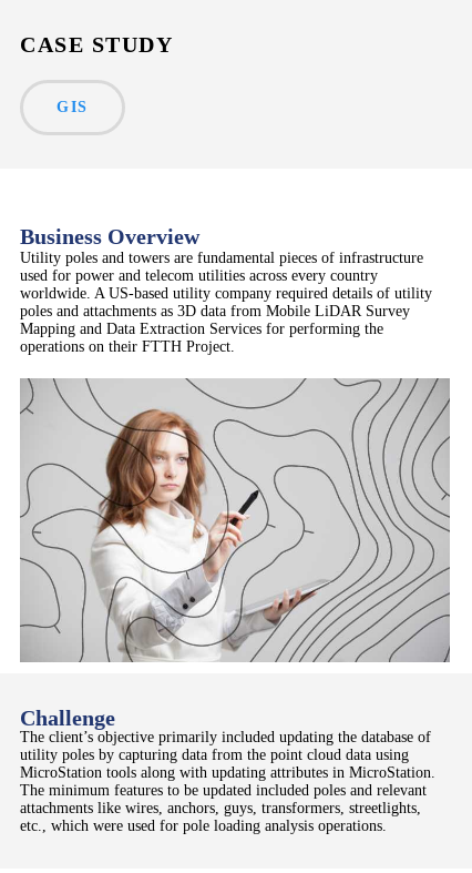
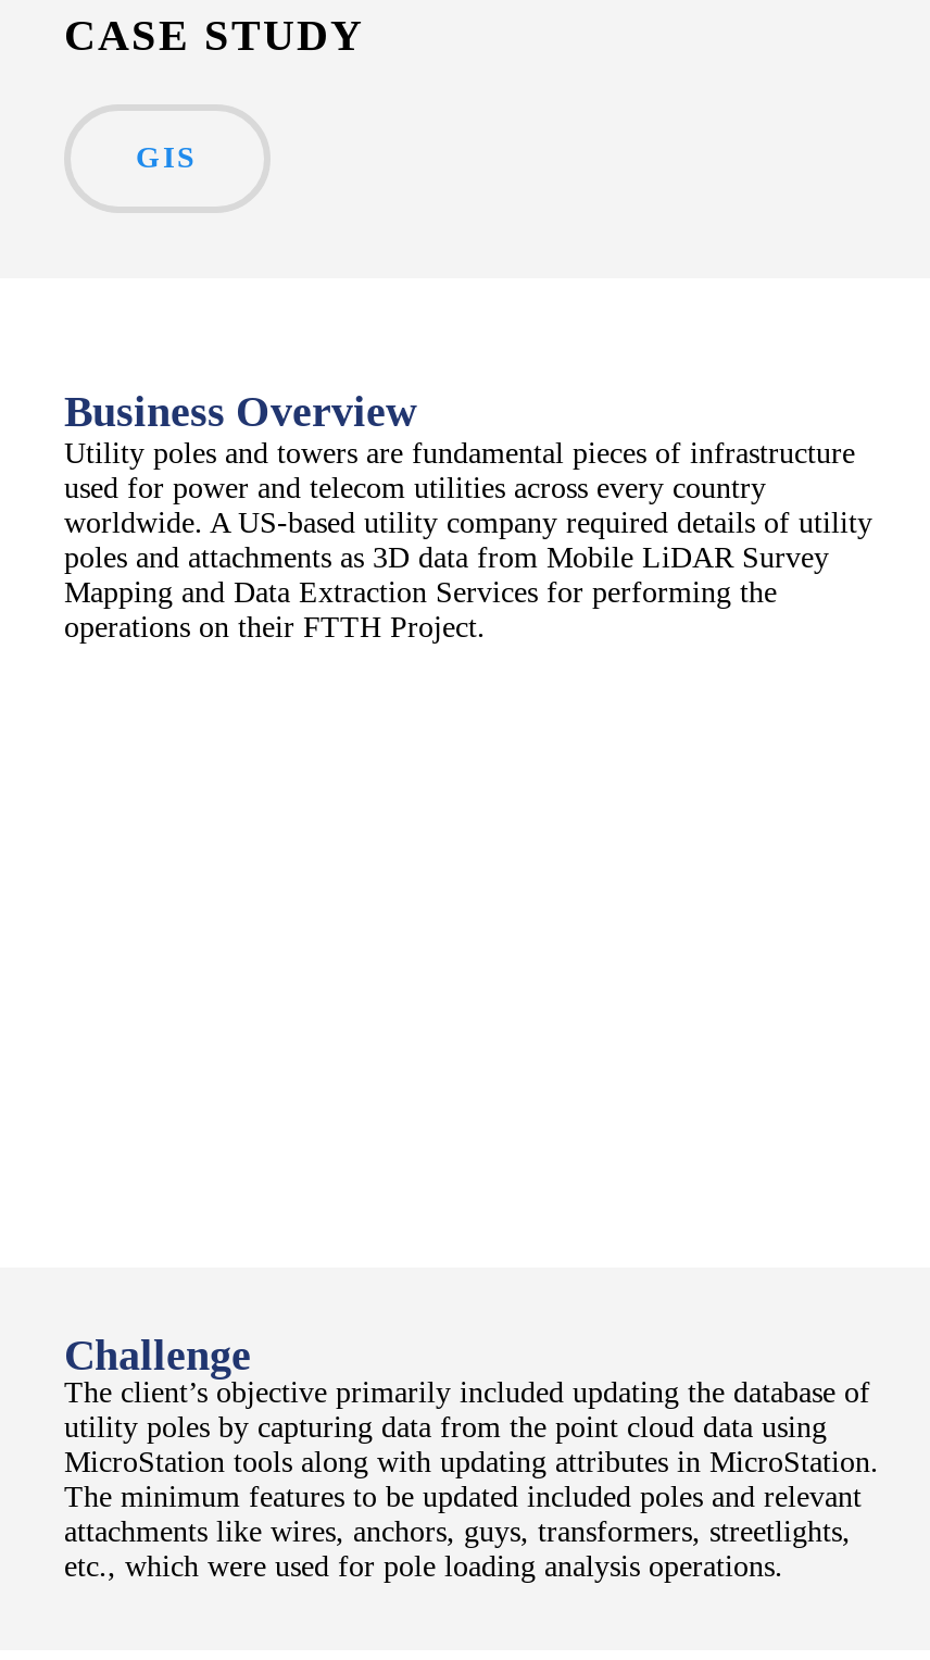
[19,377,451,663] [image] -> none

